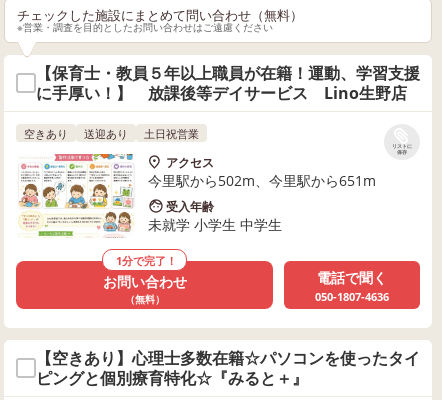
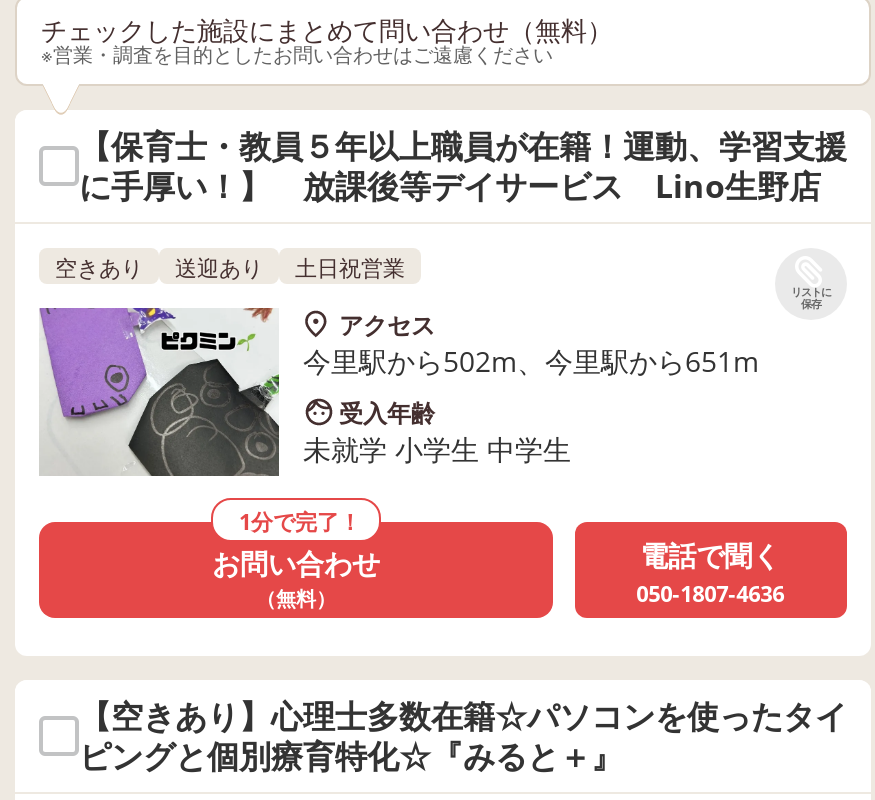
[16,153,136,238] [image] -> [37,306,281,478] [image]

